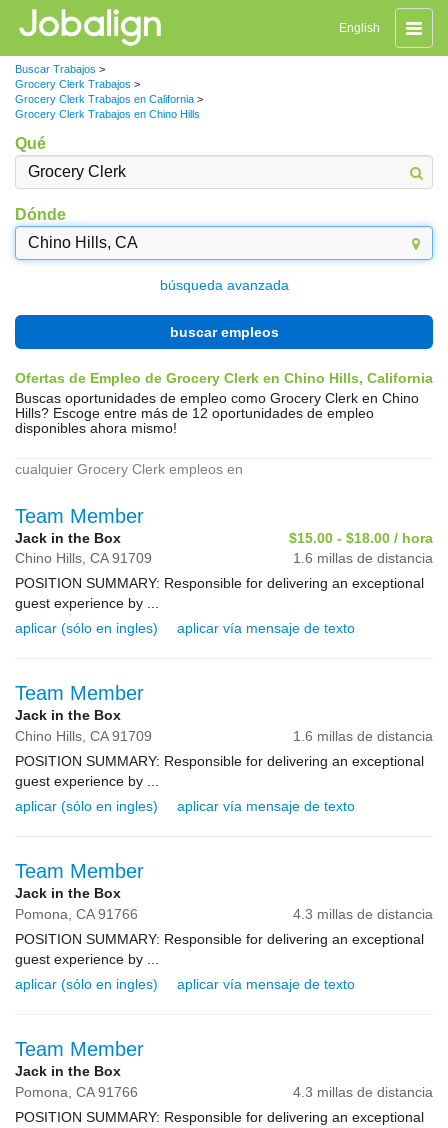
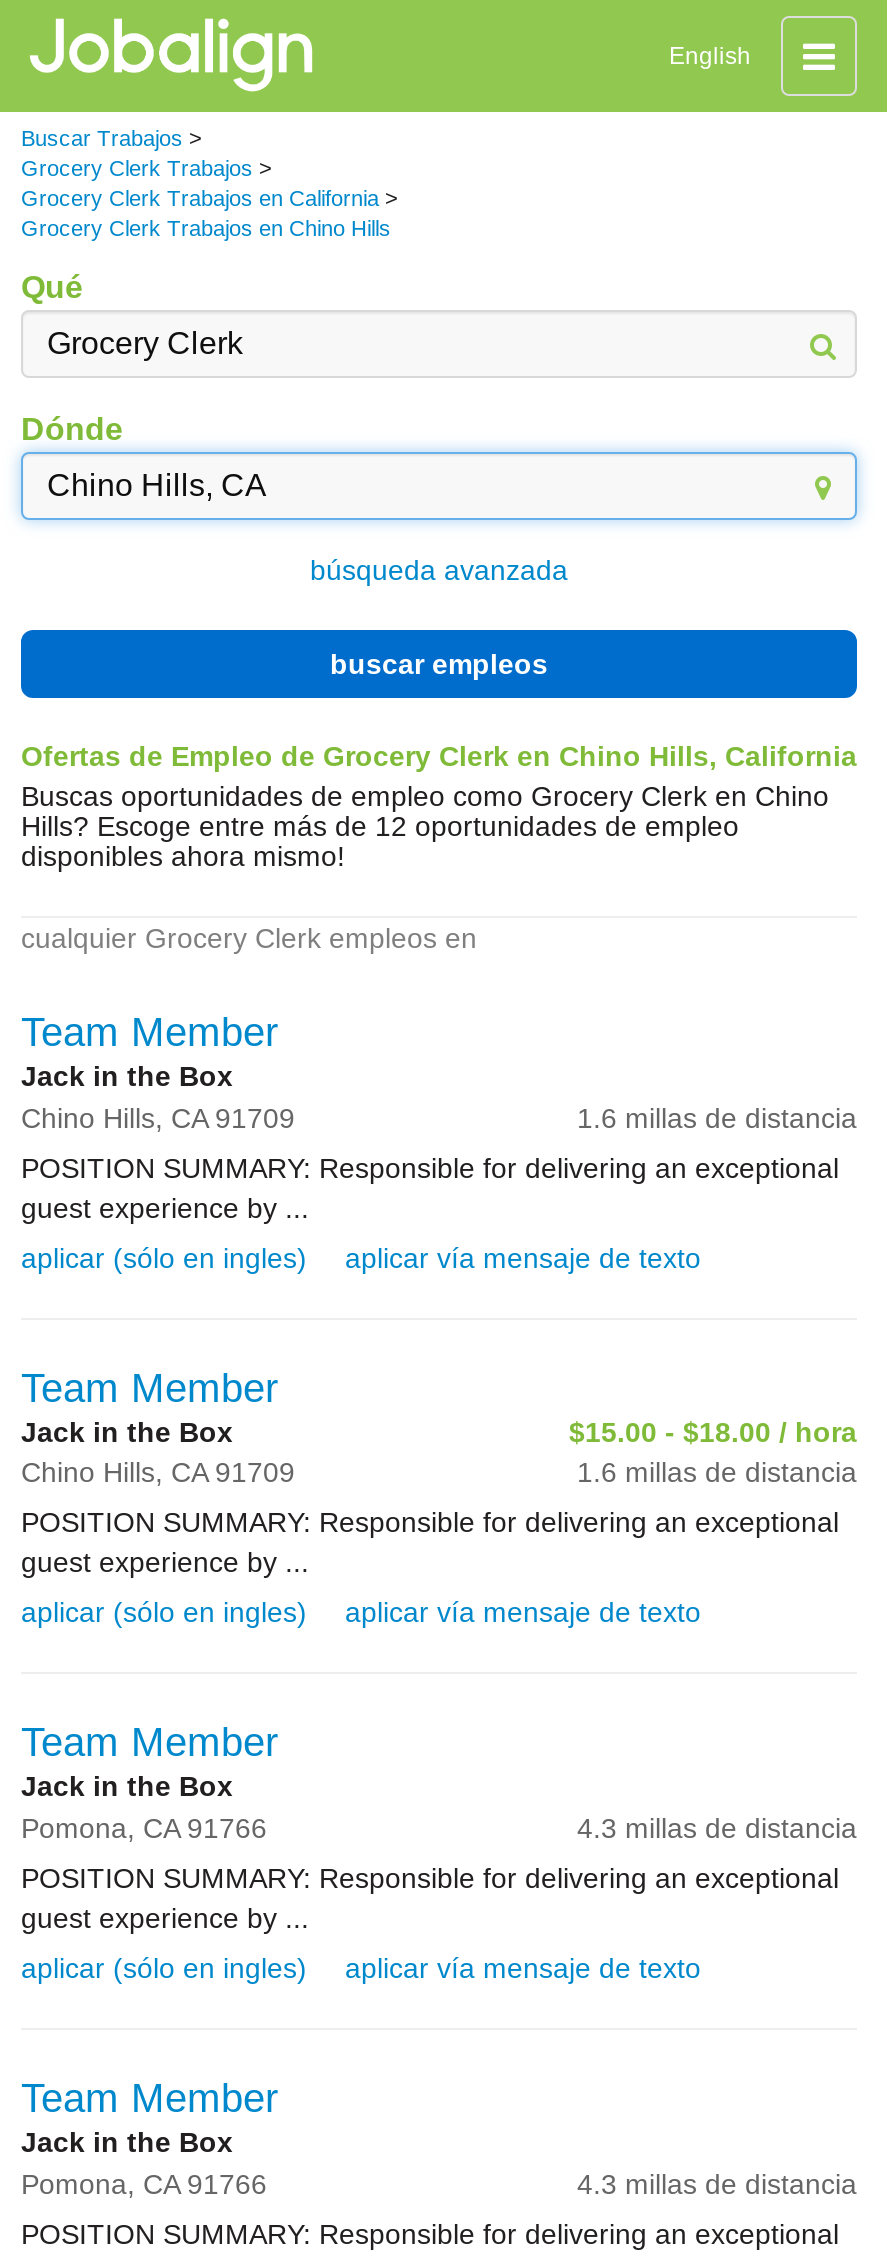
[289,530,433,546] $15.00 - $18.00 / hora -> none
none -> [569,1416,857,1448] $15.00 - $18.00 / hora

